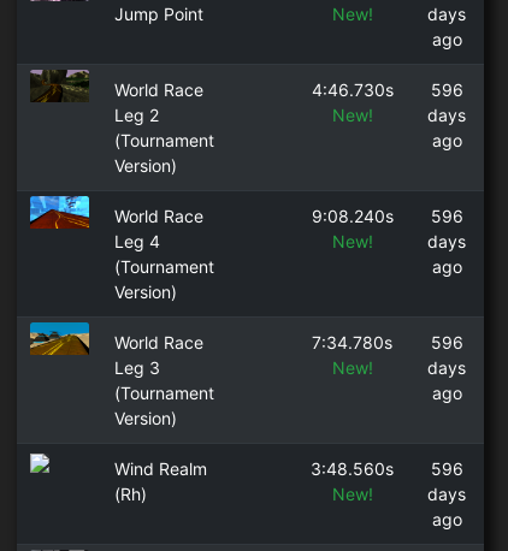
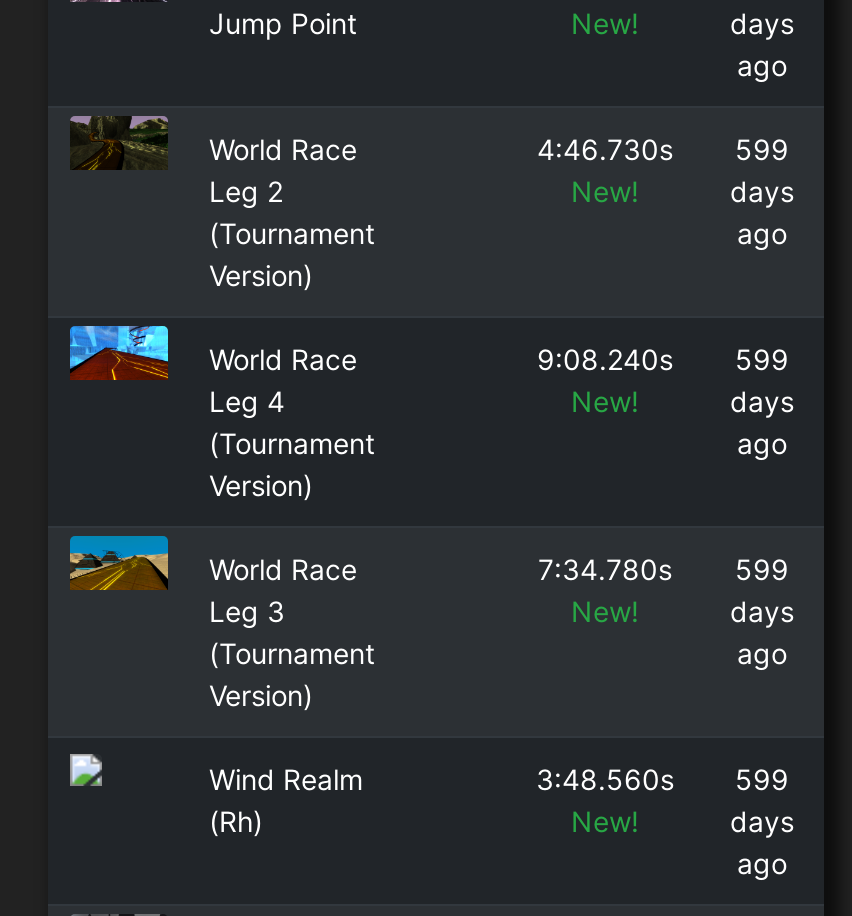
[311,79,463,100] 4:46.730s 596 -> [537,132,789,166] 4:46.730s 599
[311,205,463,226] 9:08.240s 596 -> [537,342,789,376] 9:08.240s 599
[312,332,463,352] 7:34.780s 596 -> [538,552,789,586] 7:34.780s 599
[311,458,463,479] 3:48.560s 596 -> [536,762,789,796] 3:48.560s 599

